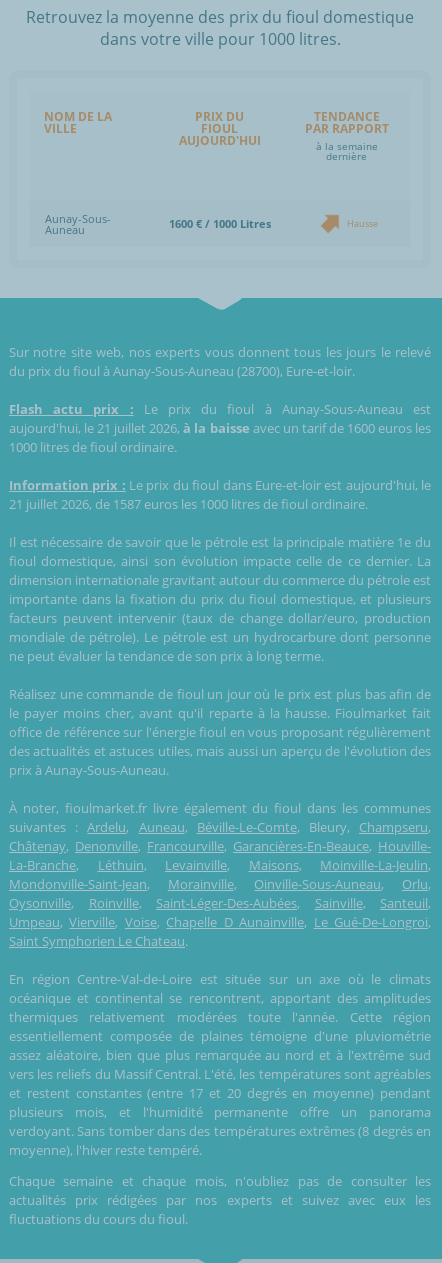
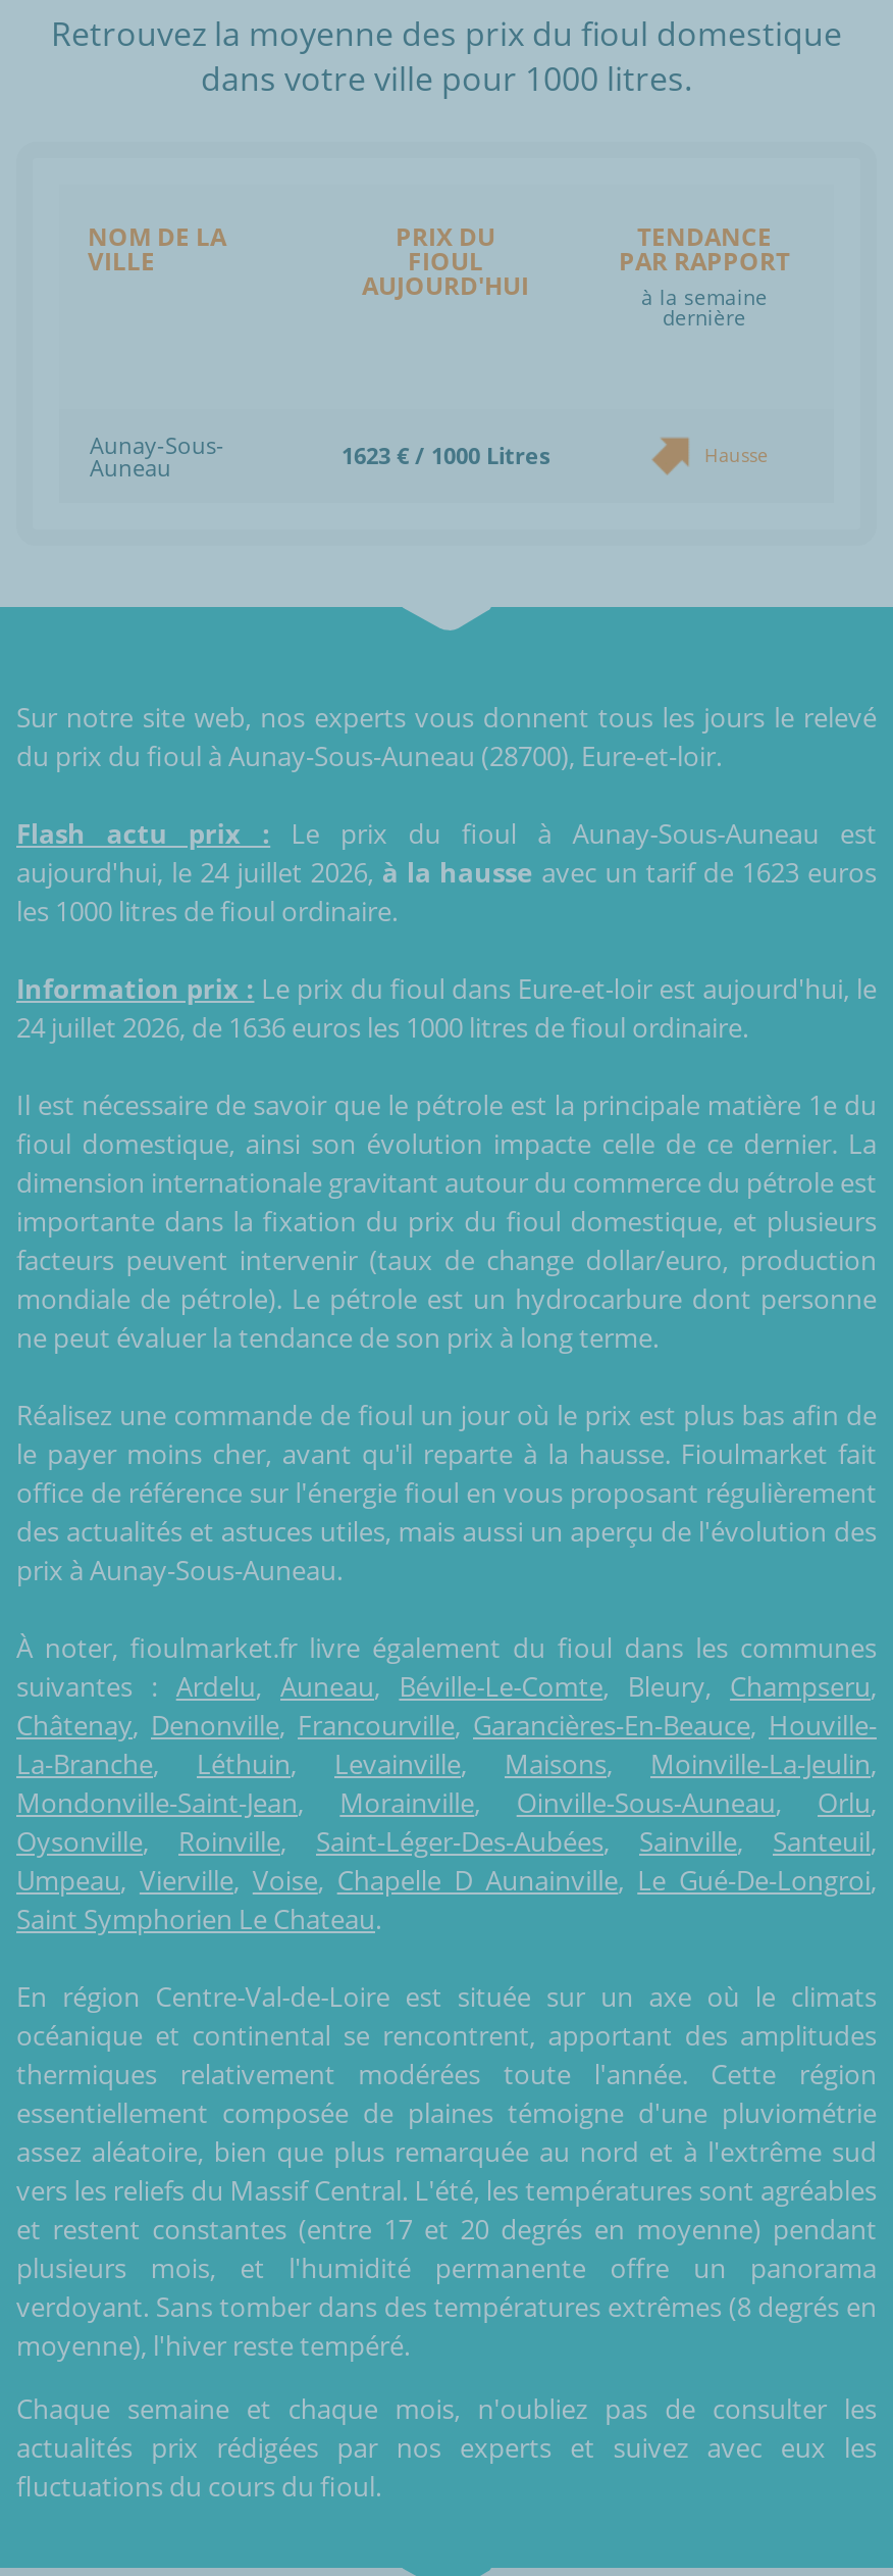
[168,216,270,231] 1600 € / 1000 Litres -> [342,439,549,470] 1623 € / 1000 Litres
[9,419,431,456] aujourd'hui, le 21 juillet 2026, à la baisse avec un tarif de 1600 euros les | 1000 litres de fioul ordinaire. -> [16,853,877,929] aujourd'hui, le 24 juillet 2026, à la hausse avec un tarif de 1623 euros | les 1000 litres de fioul ordinaire.
[9,495,368,513] 21 juillet 2026, de 1587 euros les 1000 litres de fioul ordinaire. -> [16,1009,748,1045] 24 juillet 2026, de 1636 euros les 1000 litres de fioul ordinaire.

